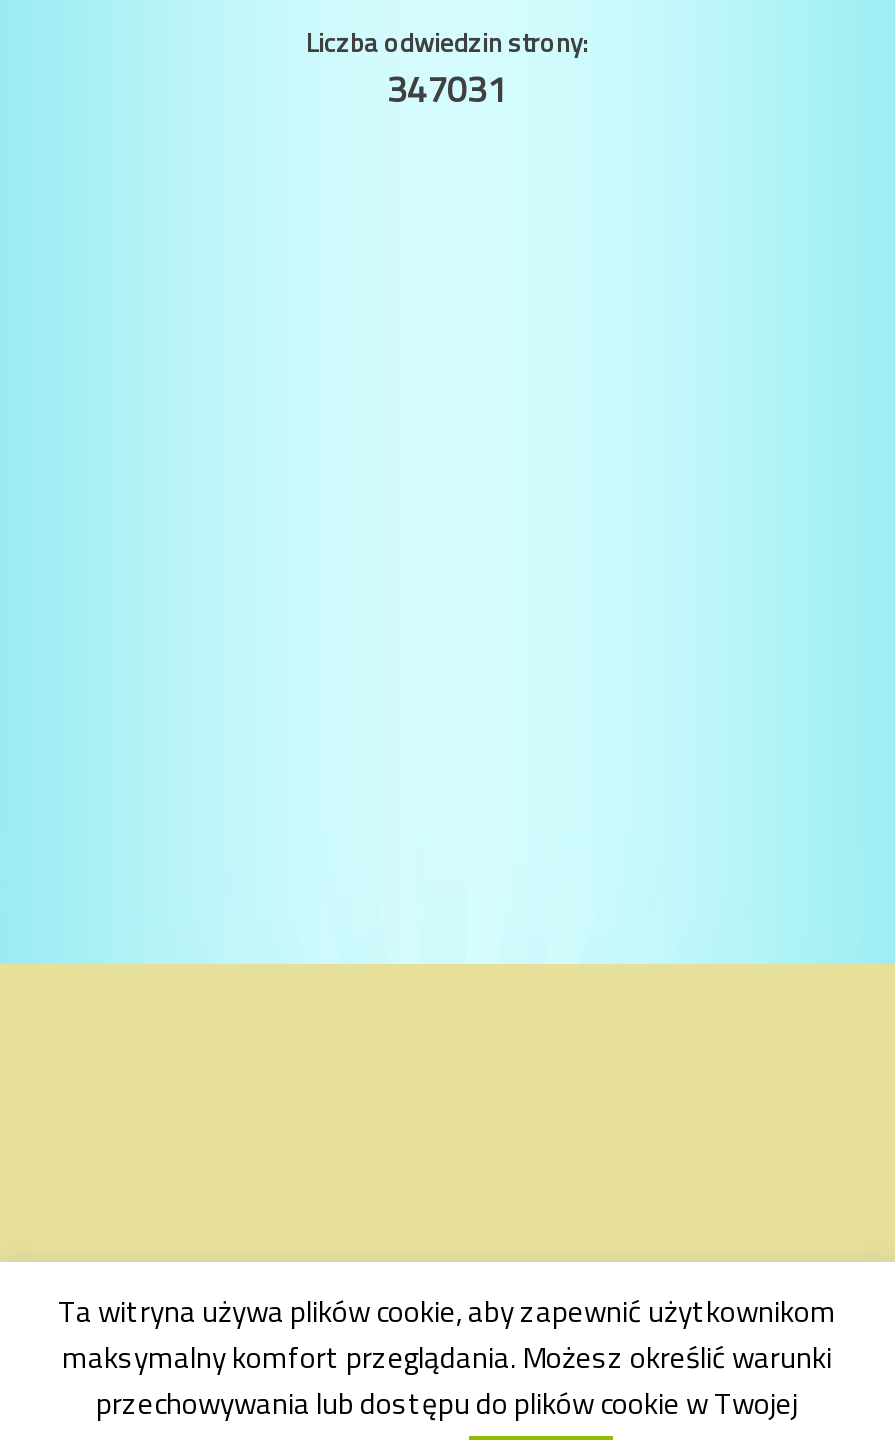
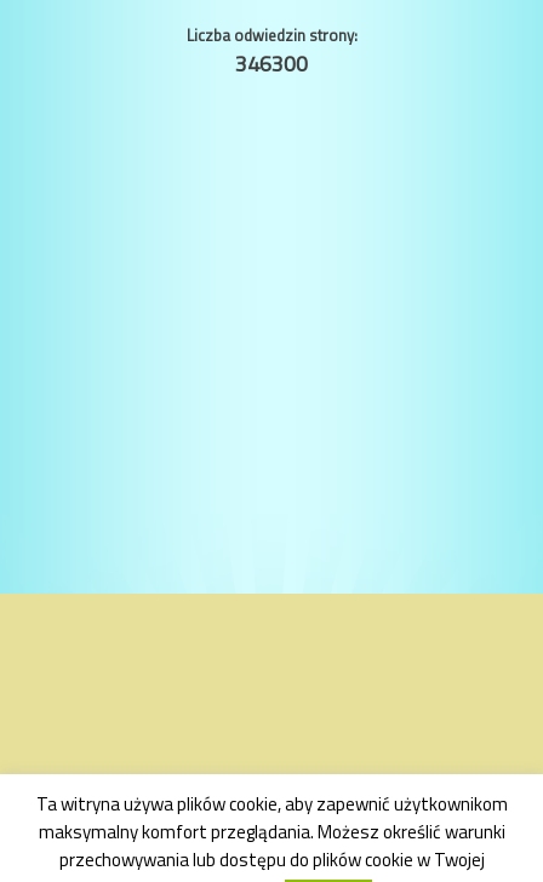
[387,63,507,117] 347031 -> [235,48,308,80] 346300

